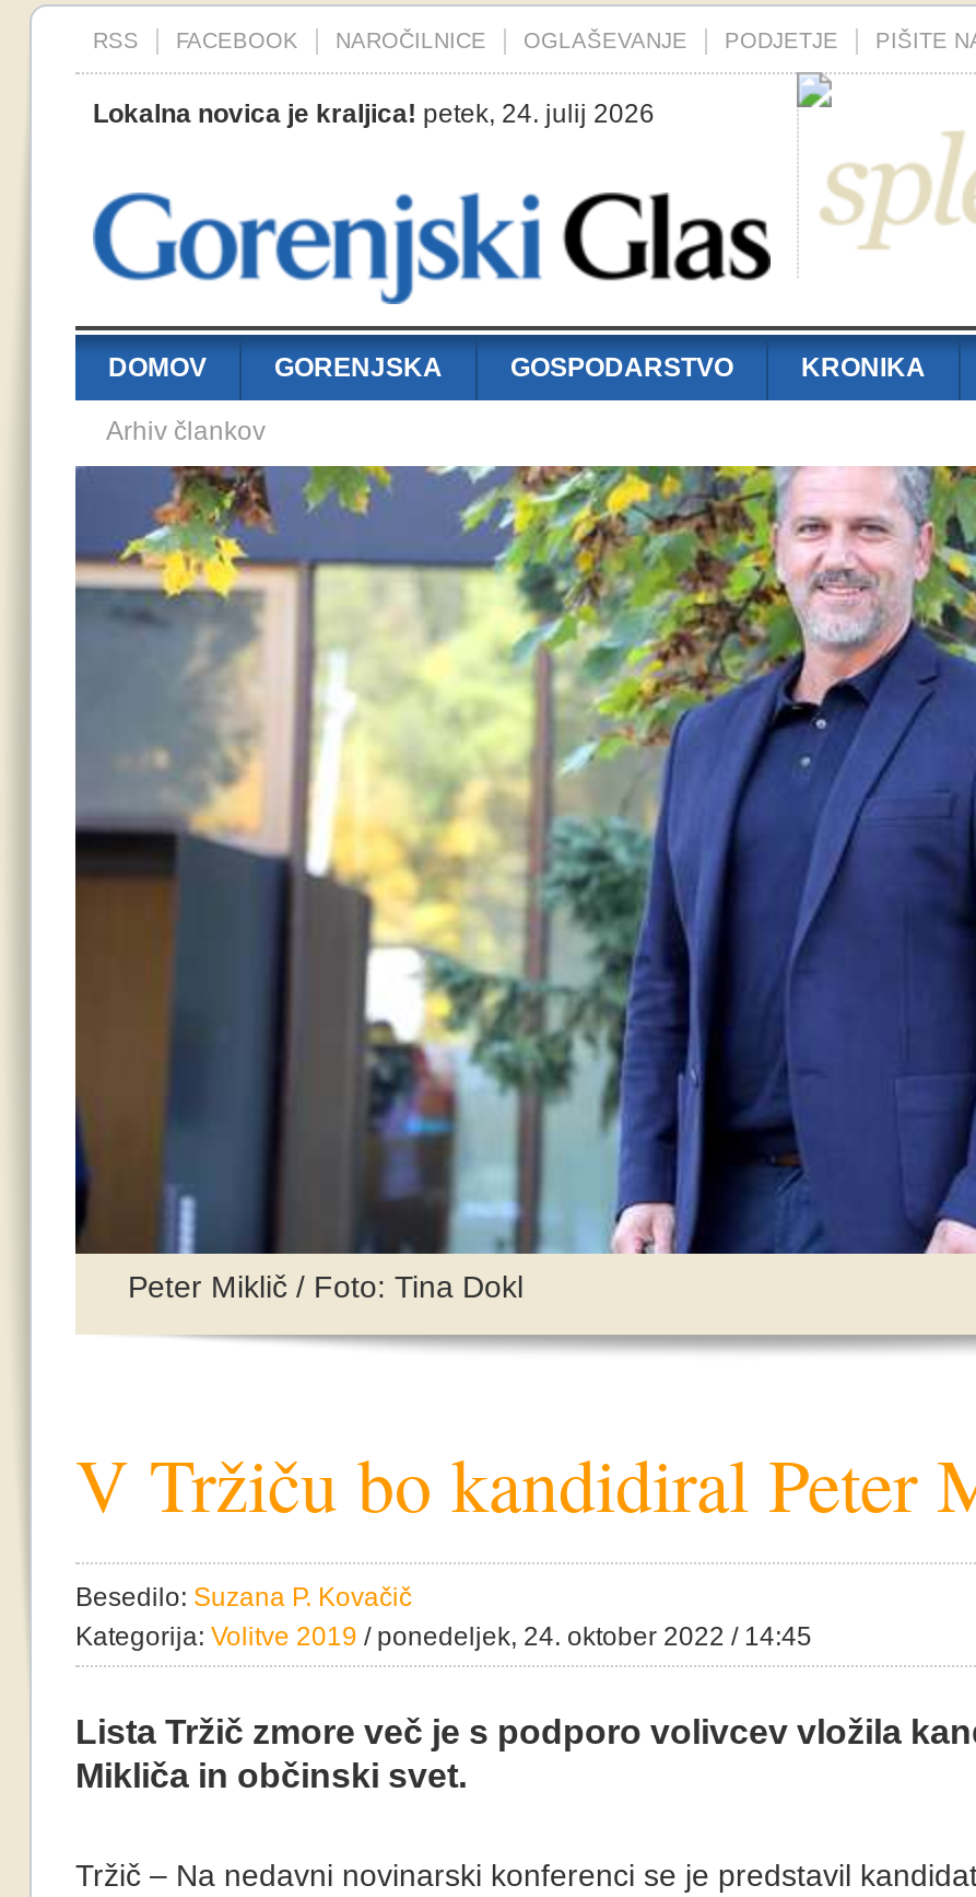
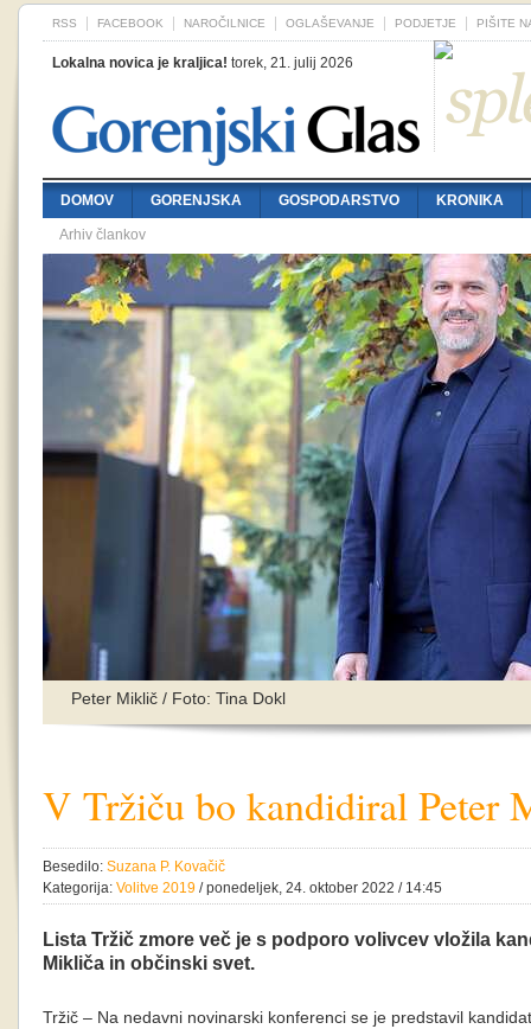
[93,98,655,129] Lokalna novica je kraljica! petek, 24. julij 2026 -> [52,55,353,71] Lokalna novica je kraljica! torek, 21. julij 2026

